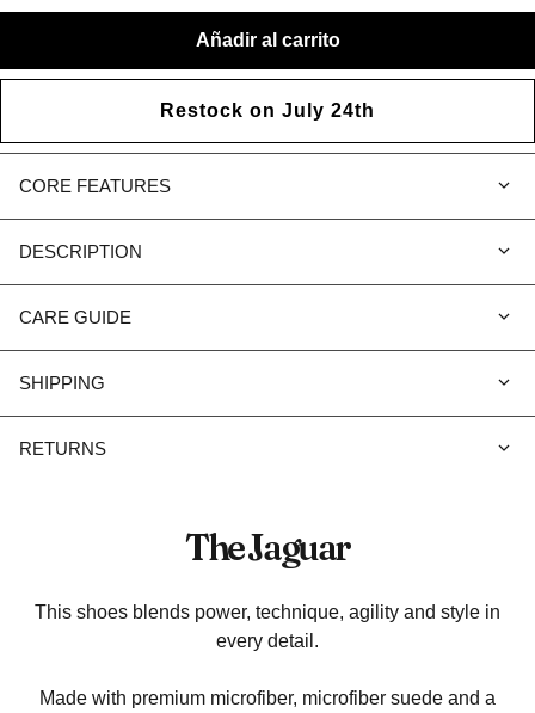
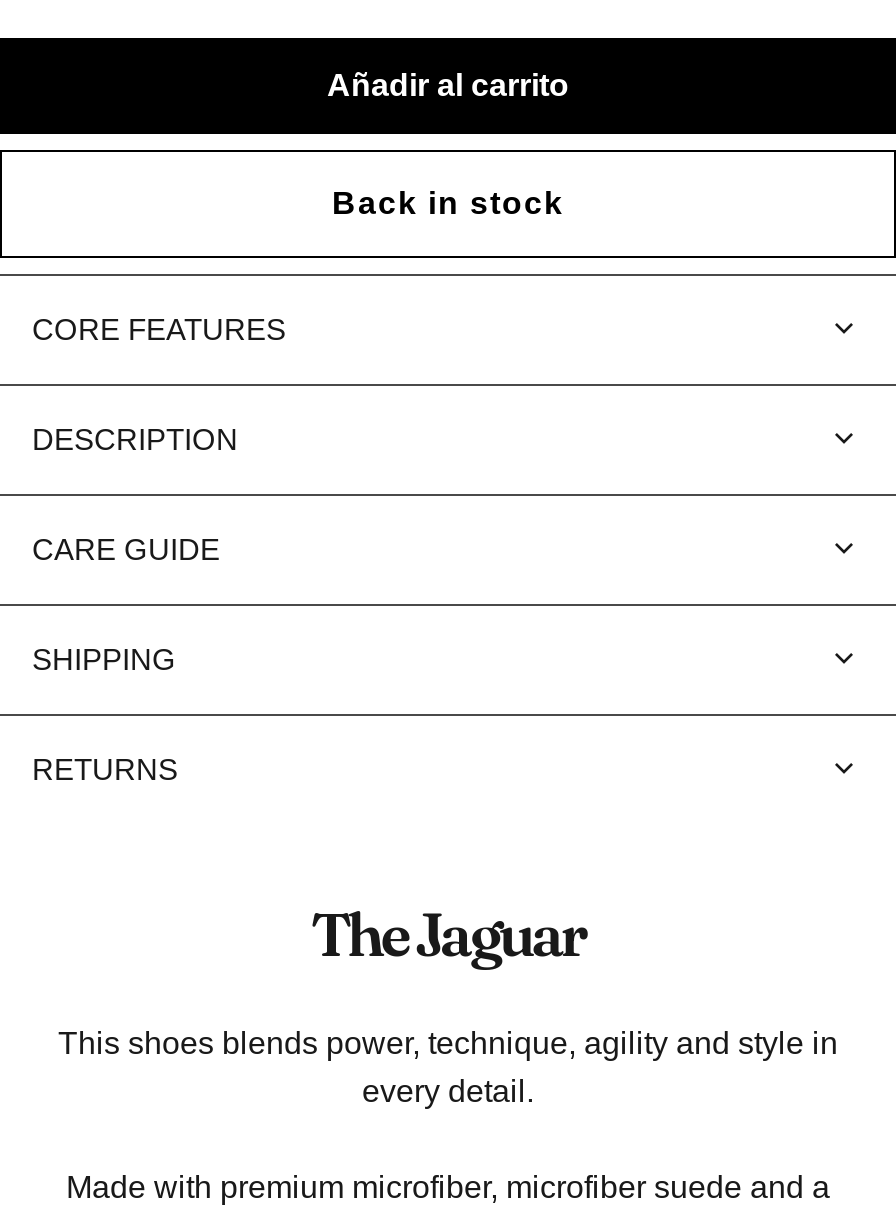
[160,100,375,121] Restock on July 24th -> [332,186,564,220] Back in stock

